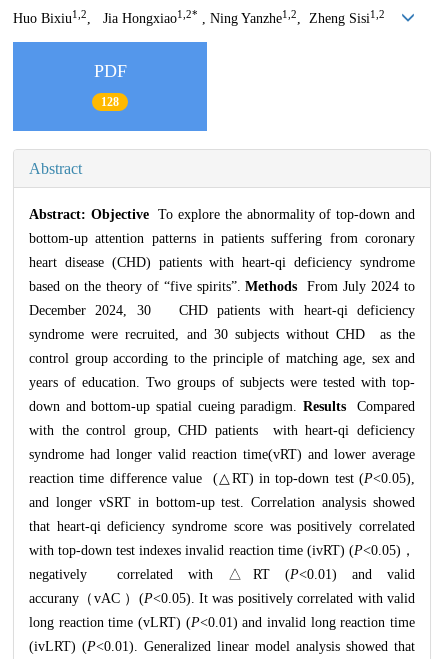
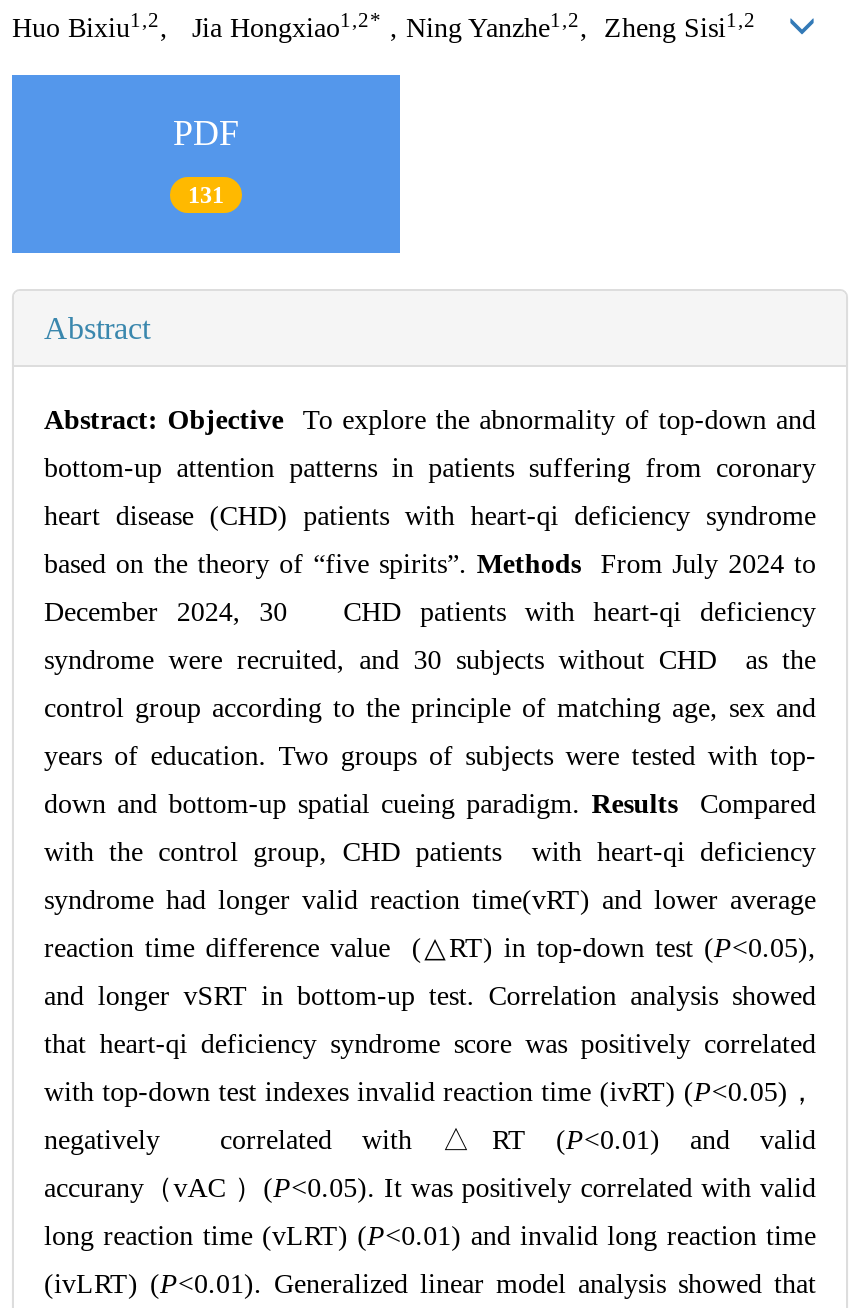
[101,95,119,109] 128 -> [188,180,224,208] 131

